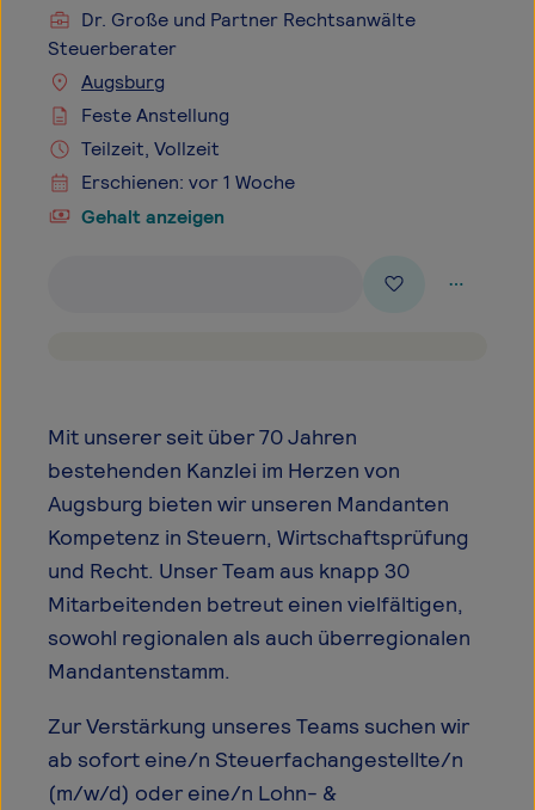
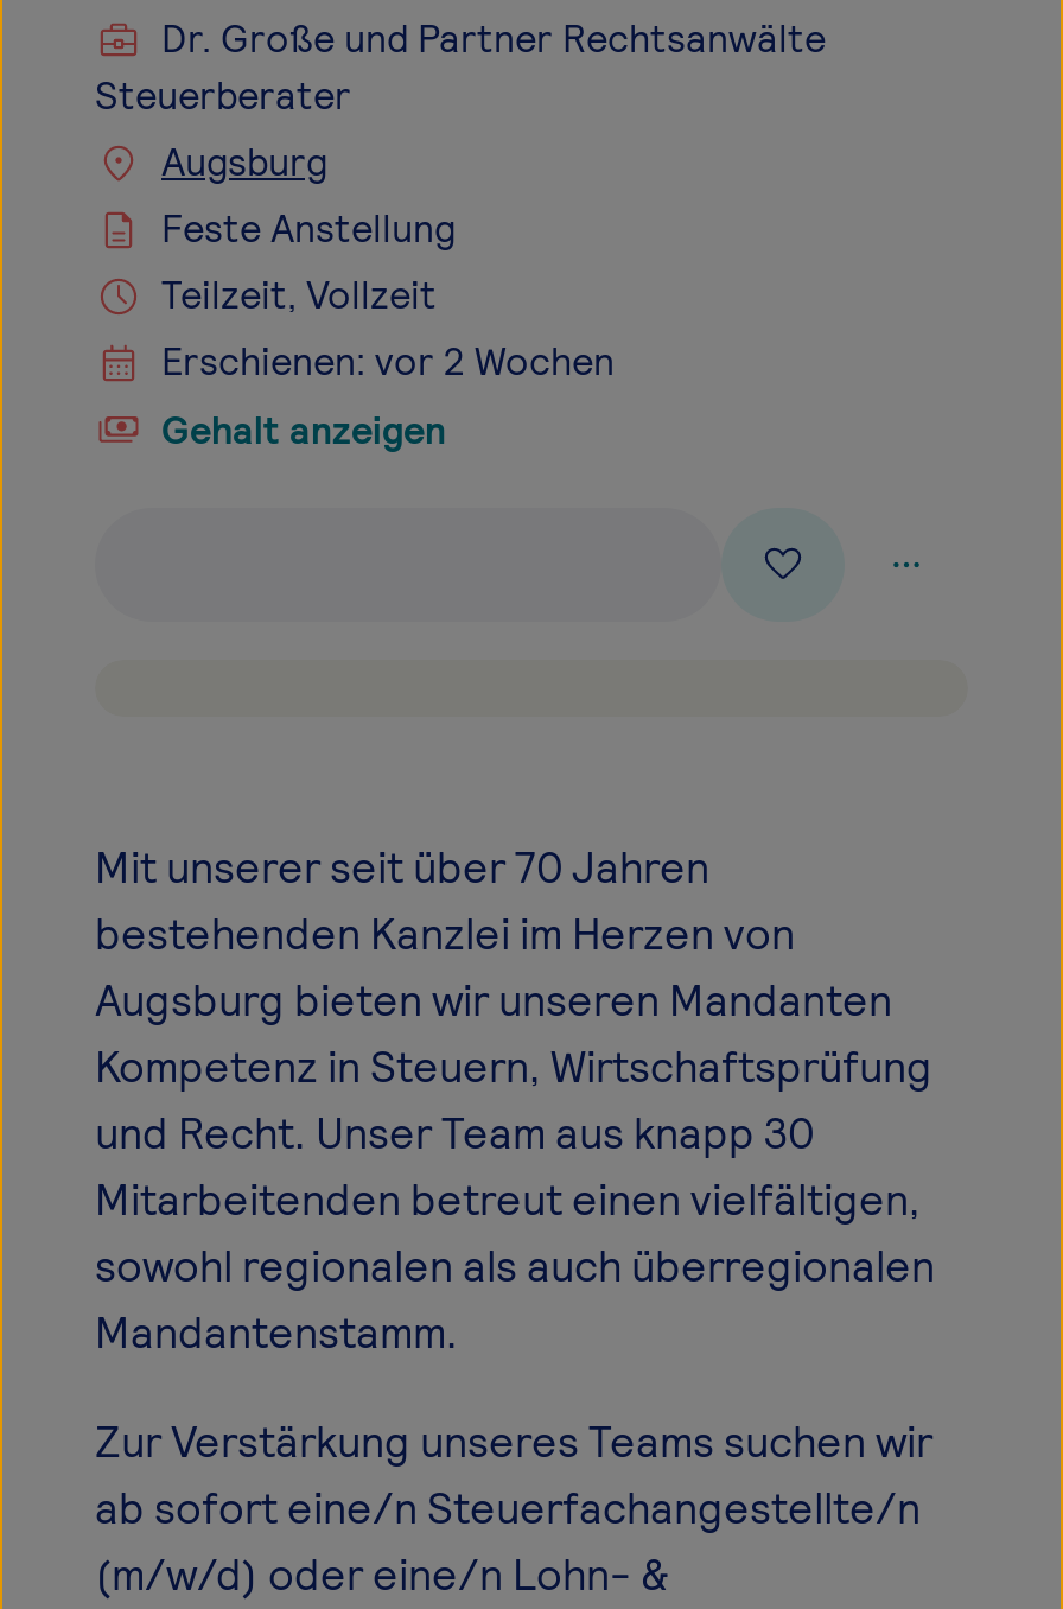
[81,170,295,195] Erschienen: vor 1 Woche -> [161,337,615,387] Erschienen: vor 2 Wochen

